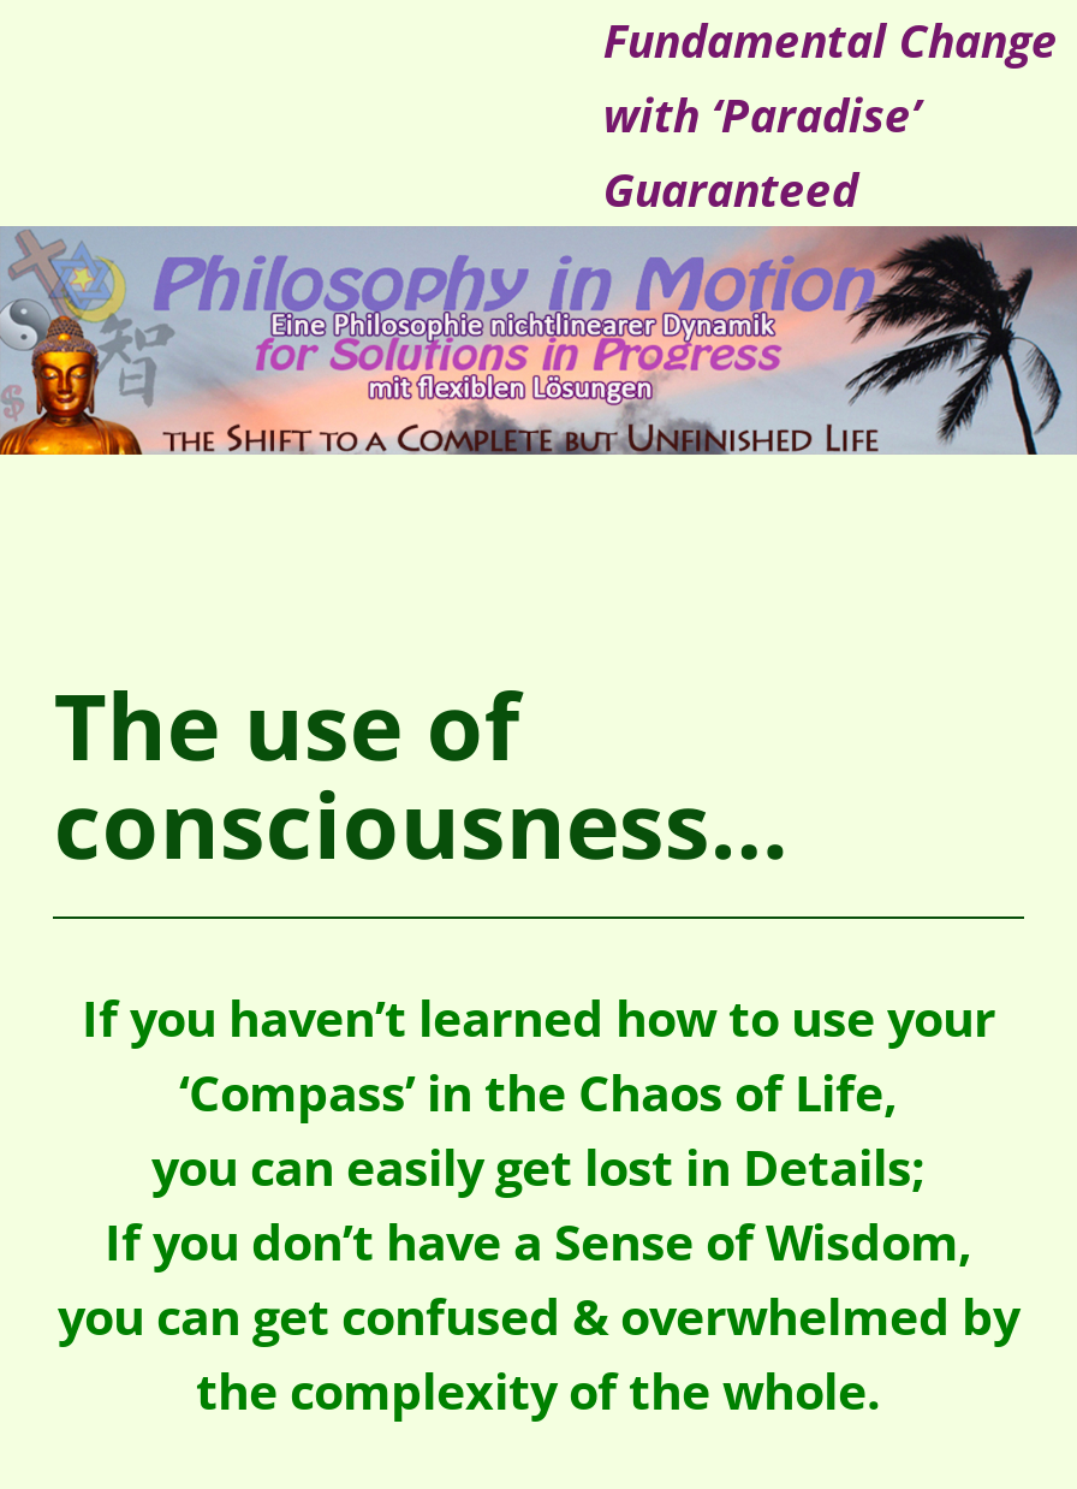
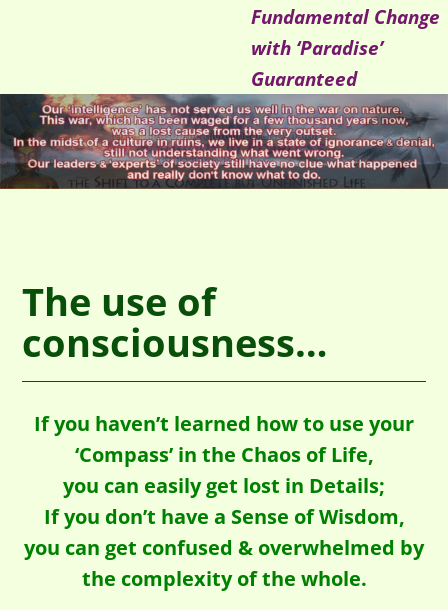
[7,226,1070,457] [image] -> [3,93,445,190] [image]

